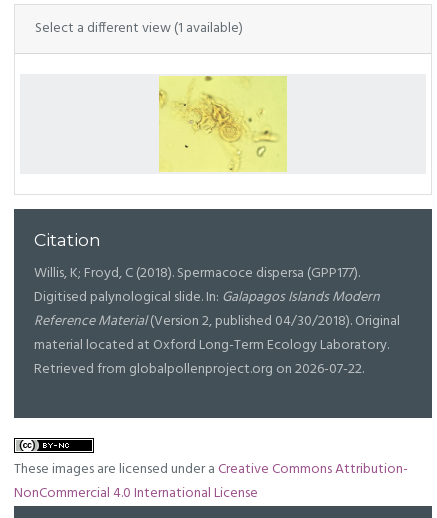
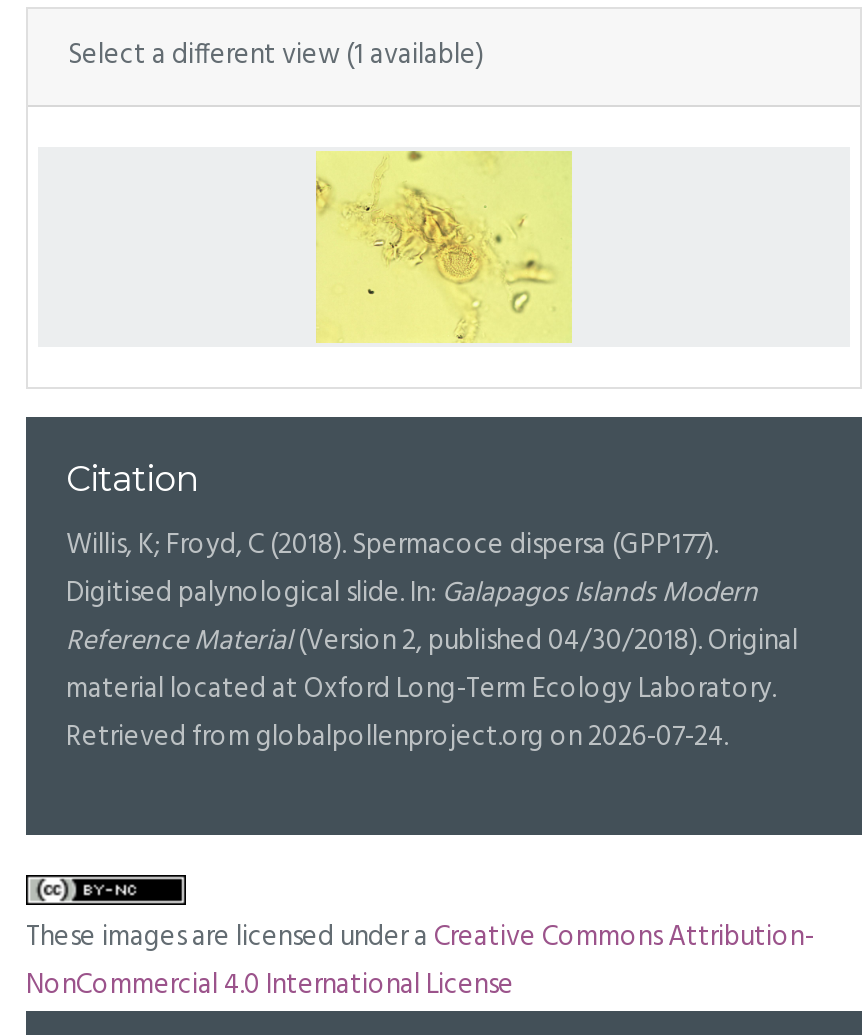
[34,358,364,381] Retrieved from globalpollenproject.org on 2026-07-22. -> [66,715,728,761] Retrieved from globalpollenproject.org on 2026-07-24.

